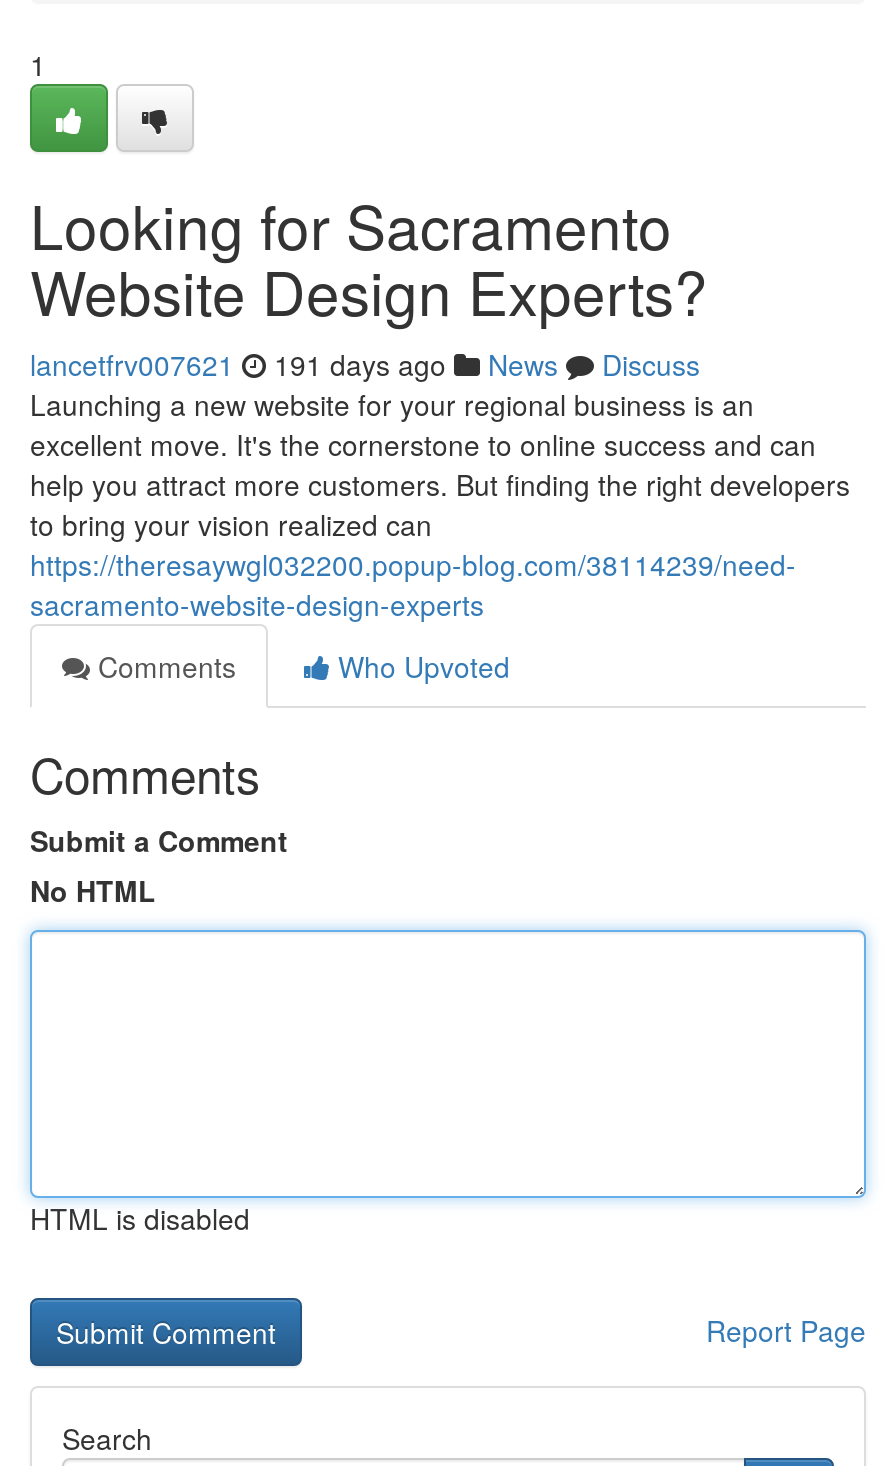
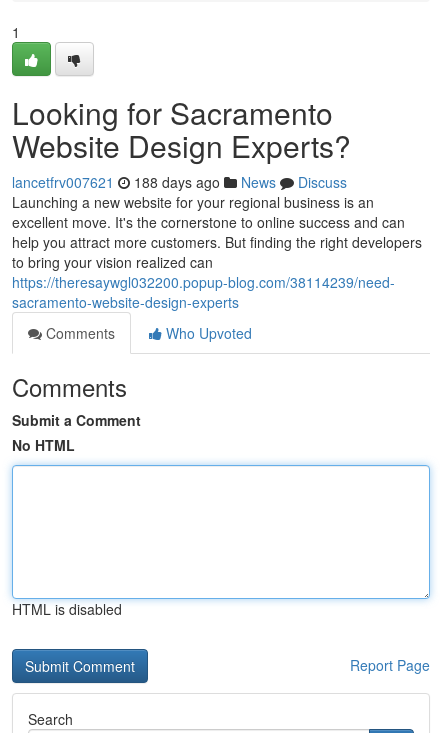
[30,344,700,384] lancetfrv007621 191 days ago News Discuss -> [12,172,347,192] lancetfrv007621 188 days ago News Discuss

